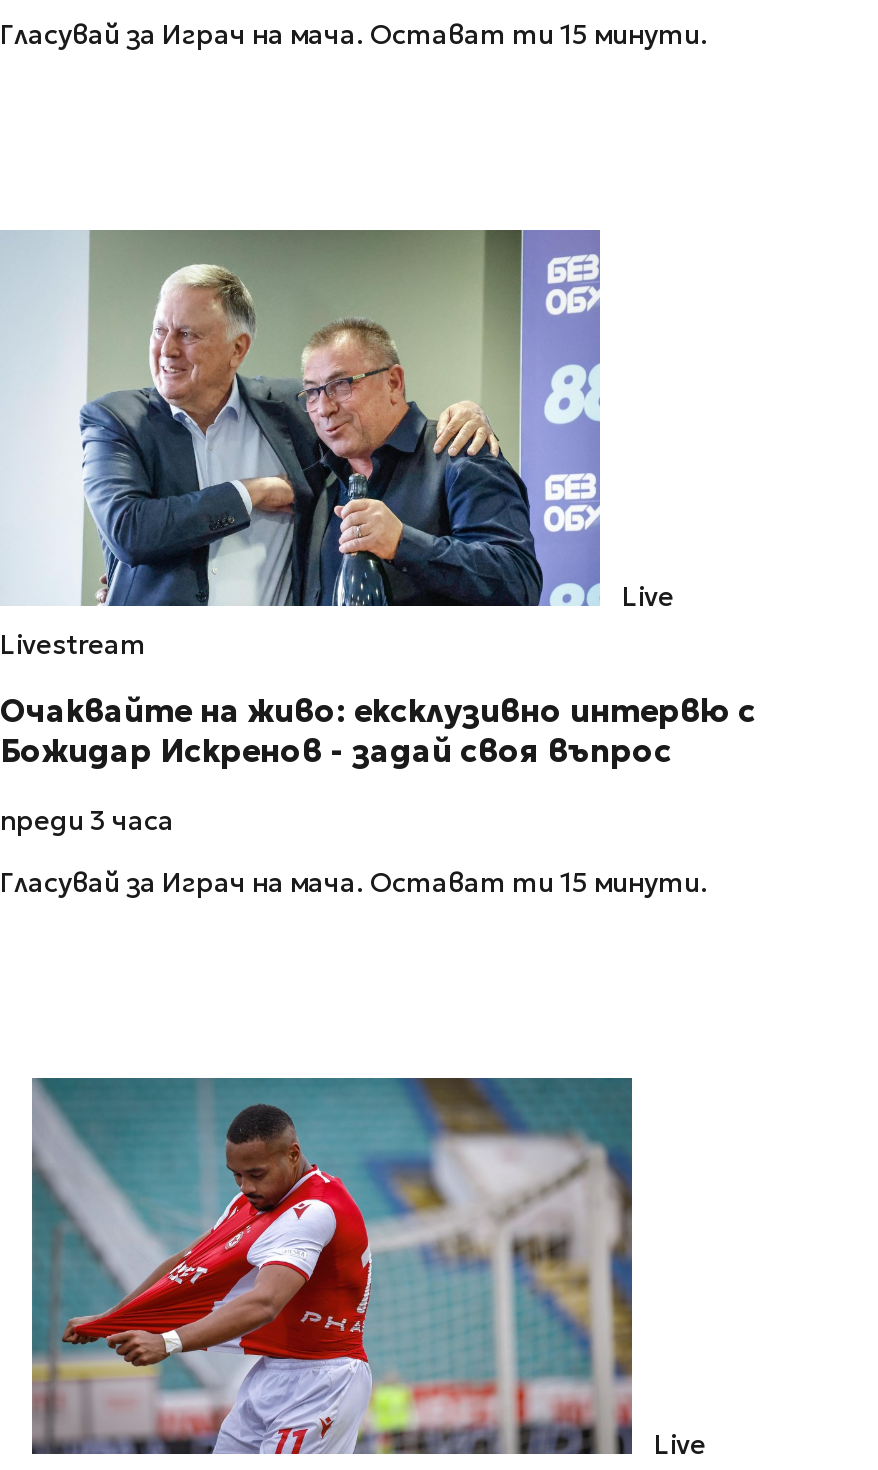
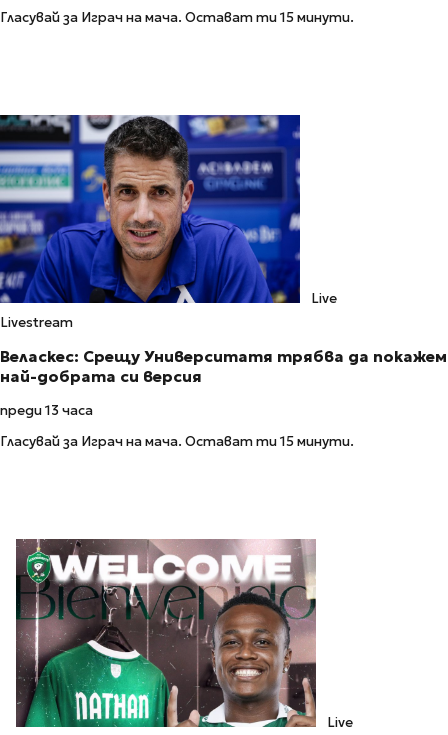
[6,230,600,608] [image] -> [3,114,301,304] [image]
[0,693,756,771] Очаквайте на живо: ексклузивно интервю с | Божидар Искренов - задай своя въпрос -> [0,347,447,386] Веласкес: Срещу Университатя трябва да покажем | най-добрата си версия
[0,805,174,839] преди 3 часа -> [0,402,93,419] преди 13 часа
[30,1076,634,1456] [image] -> [15,539,317,728] [image]

